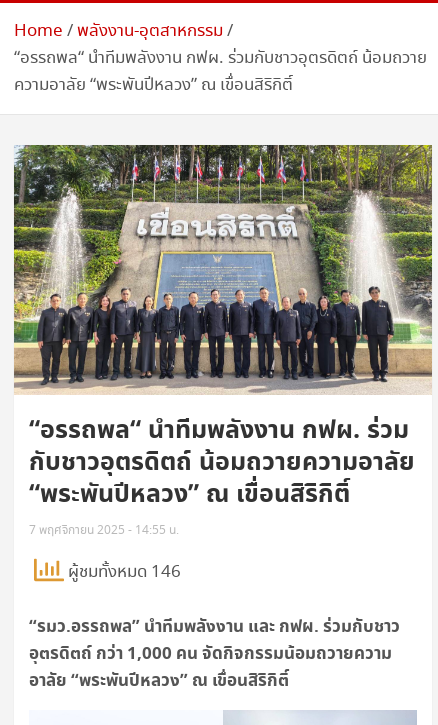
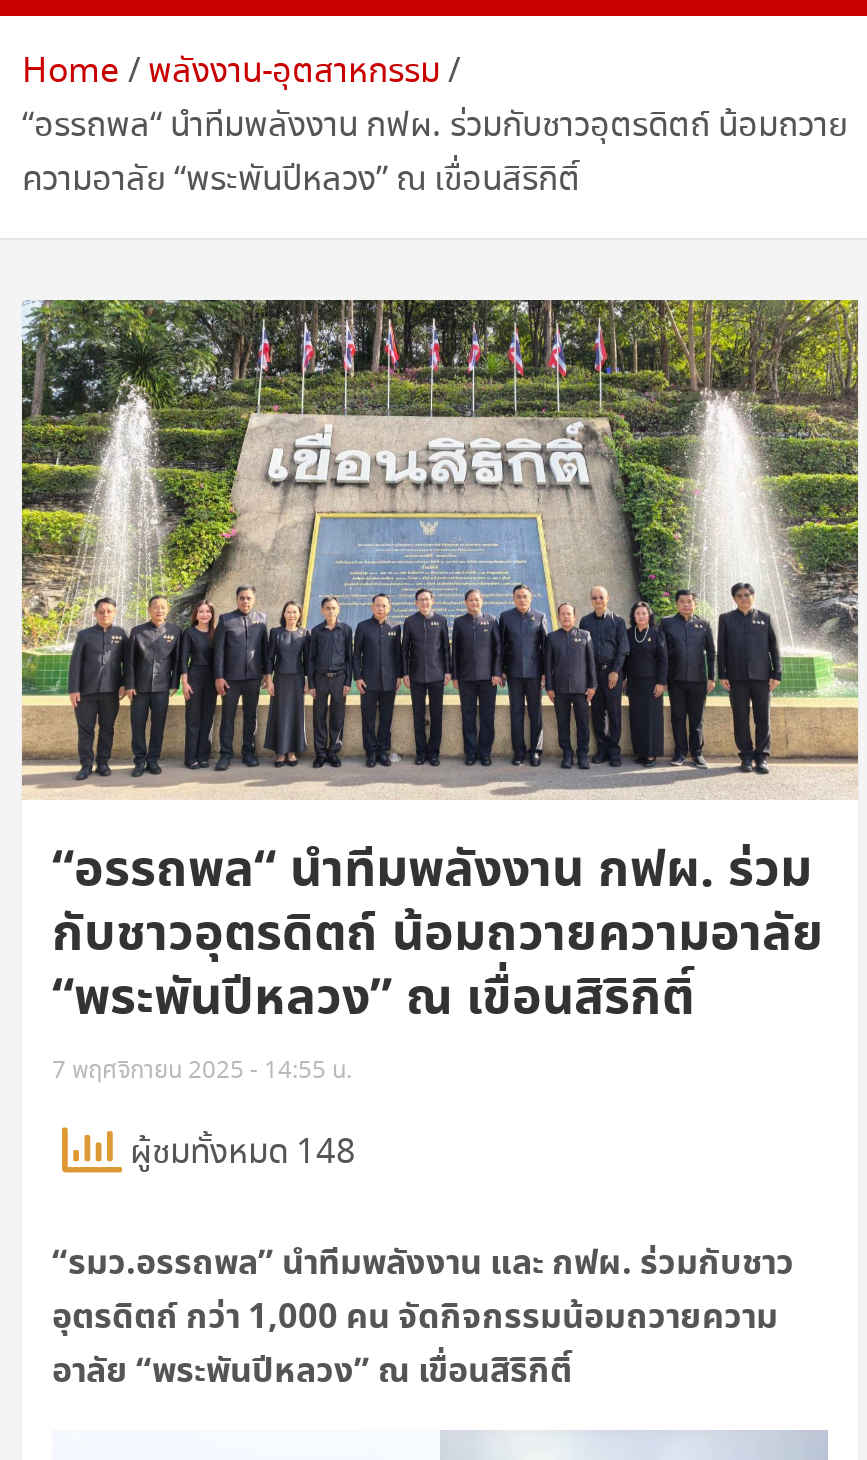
[64,560,181,585] ผู้ชมทั้งหมด 146 -> [122,1130,356,1180] ผู้ชมทั้งหมด 148

